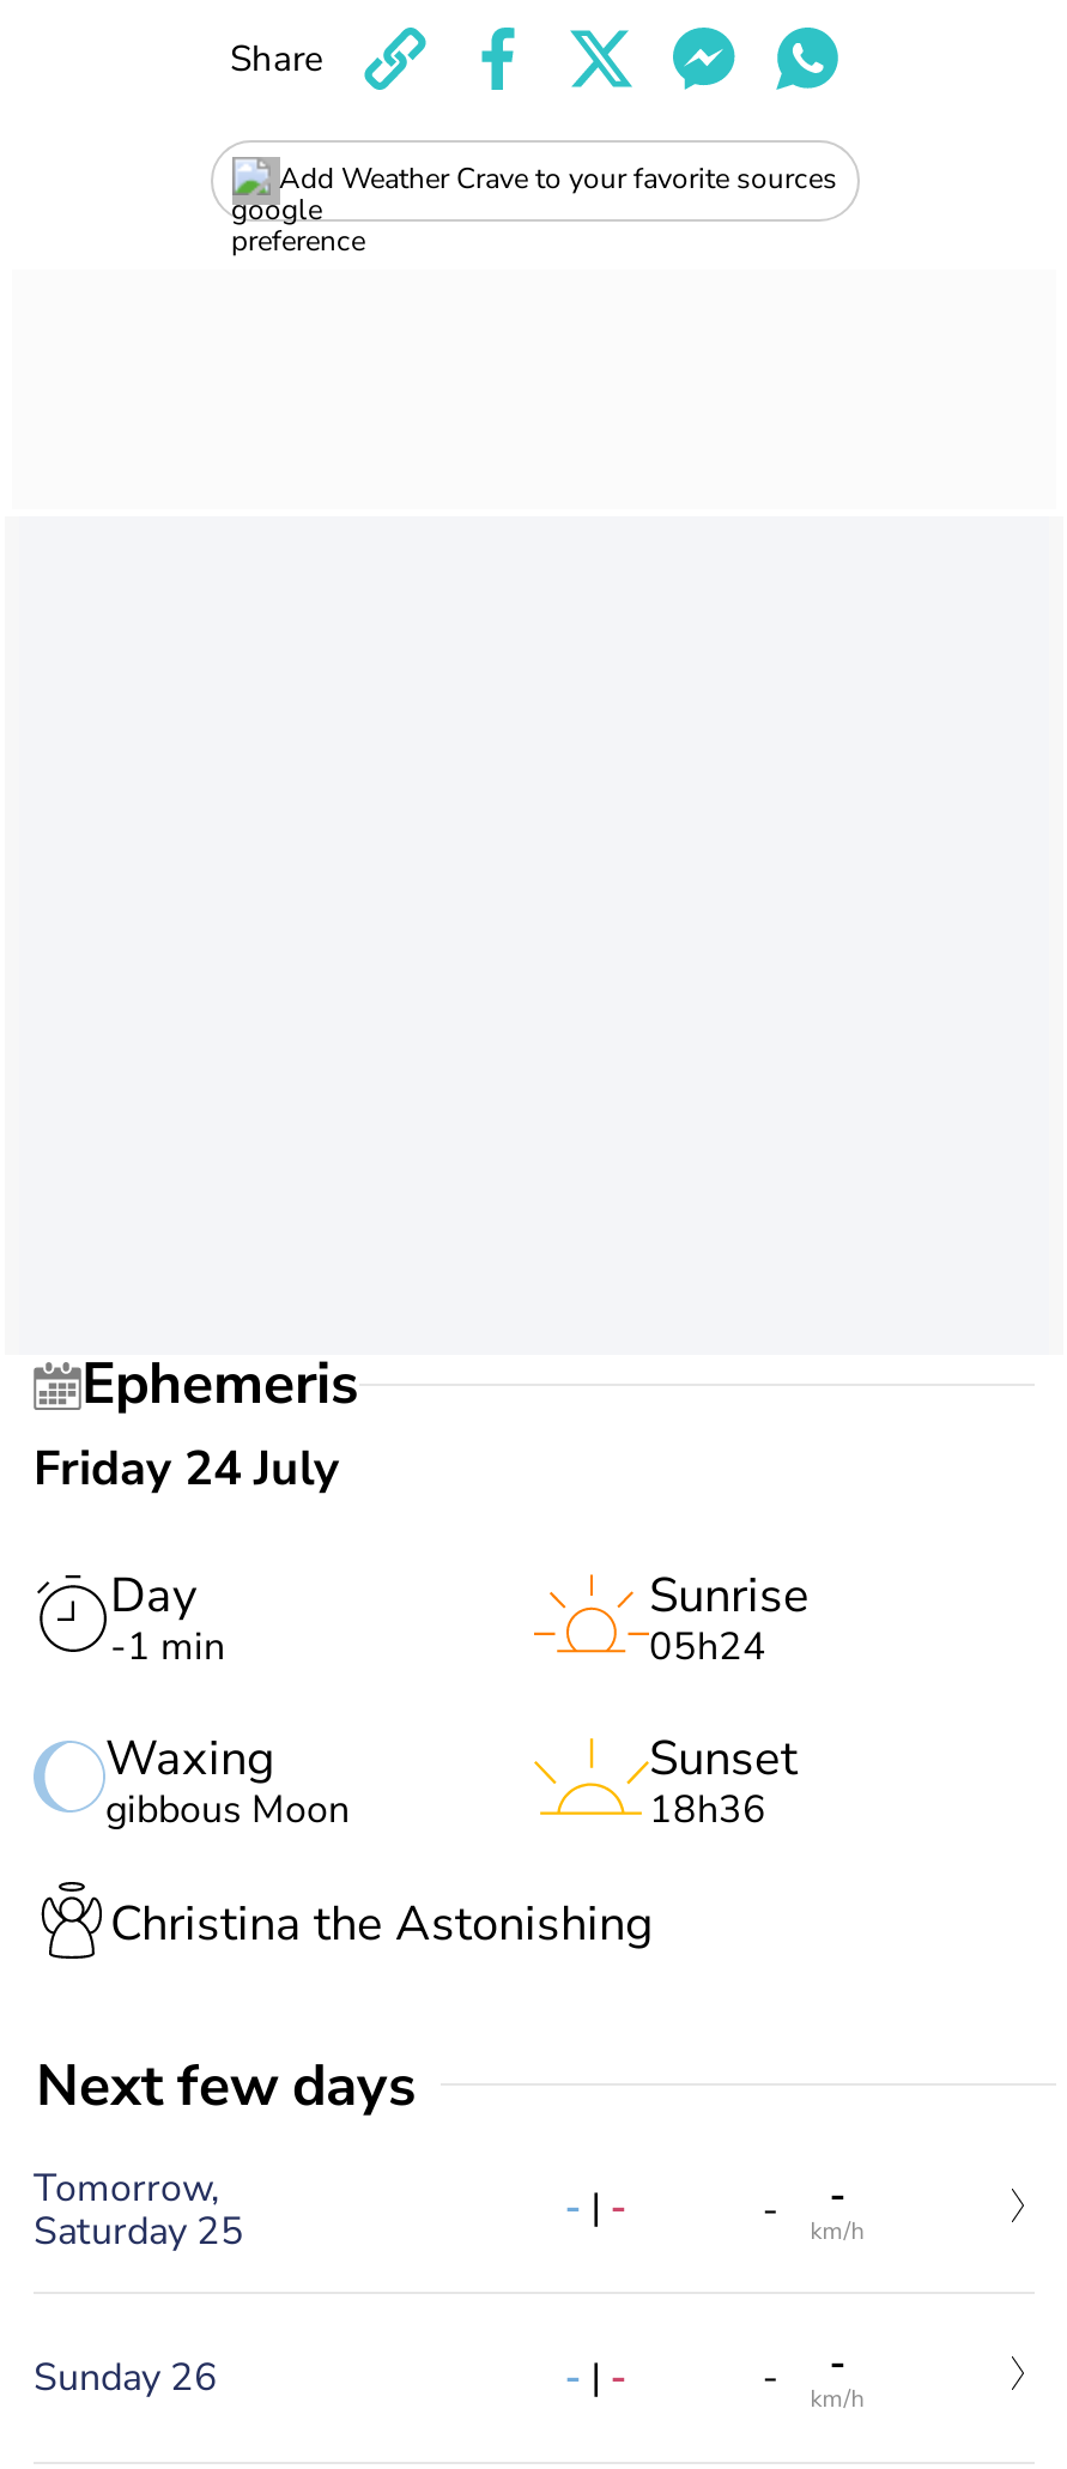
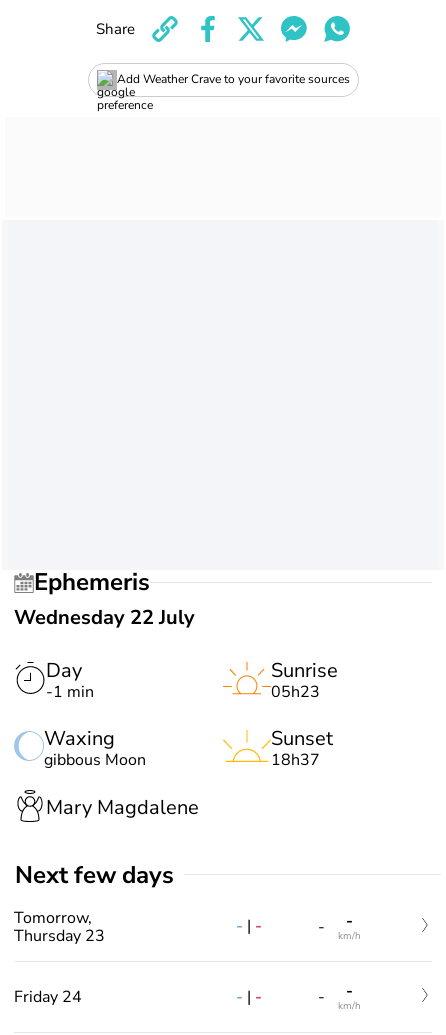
[34,1436,340,1501] Friday 24 July -> [14,604,195,631] Wednesday 22 July
[649,1620,766,1673] 05h24 -> [271,681,320,703] 05h23
[649,1783,766,1836] 18h36 -> [271,749,320,771] 18h37
[110,1892,654,1957] Christina the Astonishing -> [46,794,199,821] Mary Magdalene
[34,2204,244,2257] Saturday 25 -> [14,925,105,947] Thursday 23
[34,2352,218,2405] Sunday 26 -> [14,986,82,1008] Friday 24

